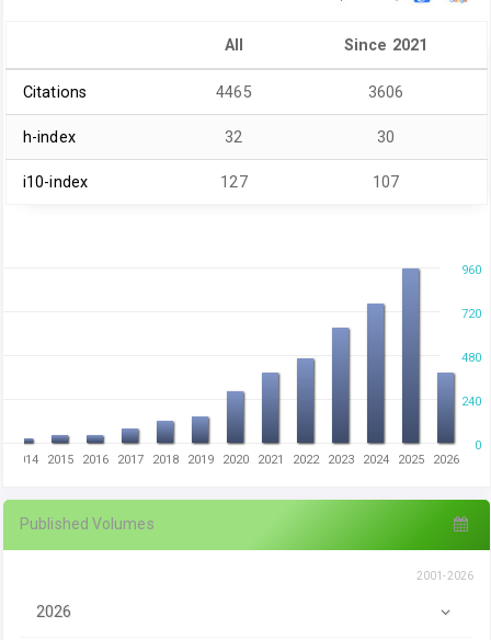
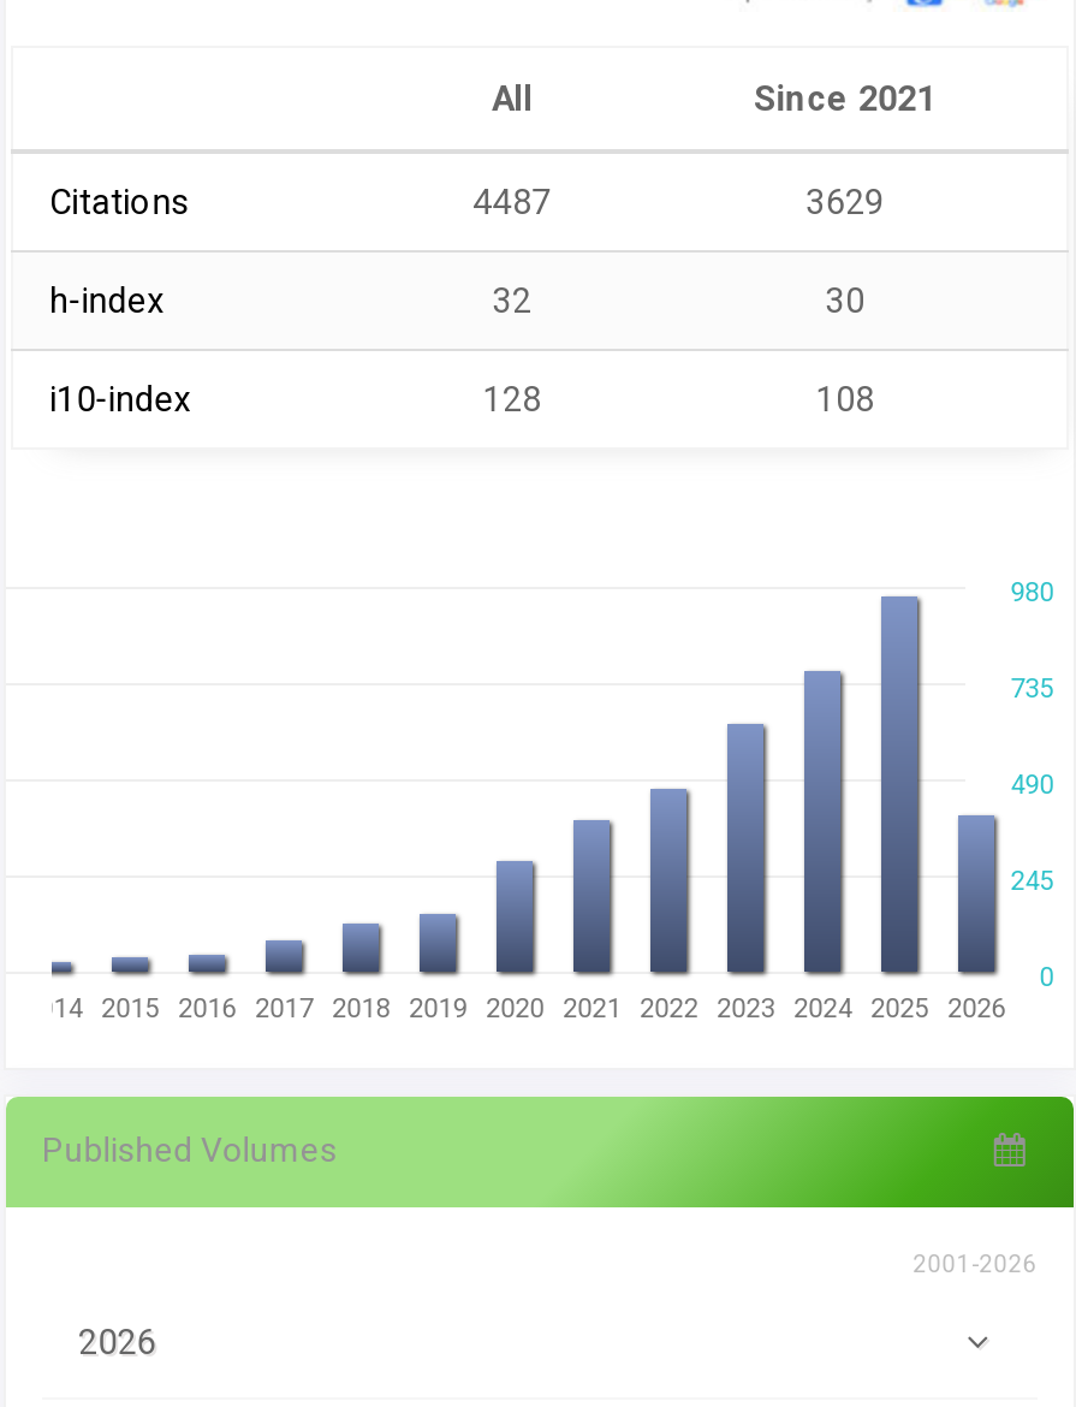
[216,83,252,100] 4465 -> [473,182,551,220] 4487
[368,83,404,100] 3606 -> [806,182,884,220] 3629
[221,173,247,190] 127 -> [483,379,541,417] 128
[372,173,399,190] 107 -> [816,379,875,417] 108
[461,262,481,277] 960 -> [1010,576,1054,607] 980
[461,306,481,321] 720 -> [1010,672,1054,703] 735
[461,350,481,364] 480 -> [1010,768,1054,800] 490
[461,394,481,408] 240 -> [1010,865,1054,896] 245

